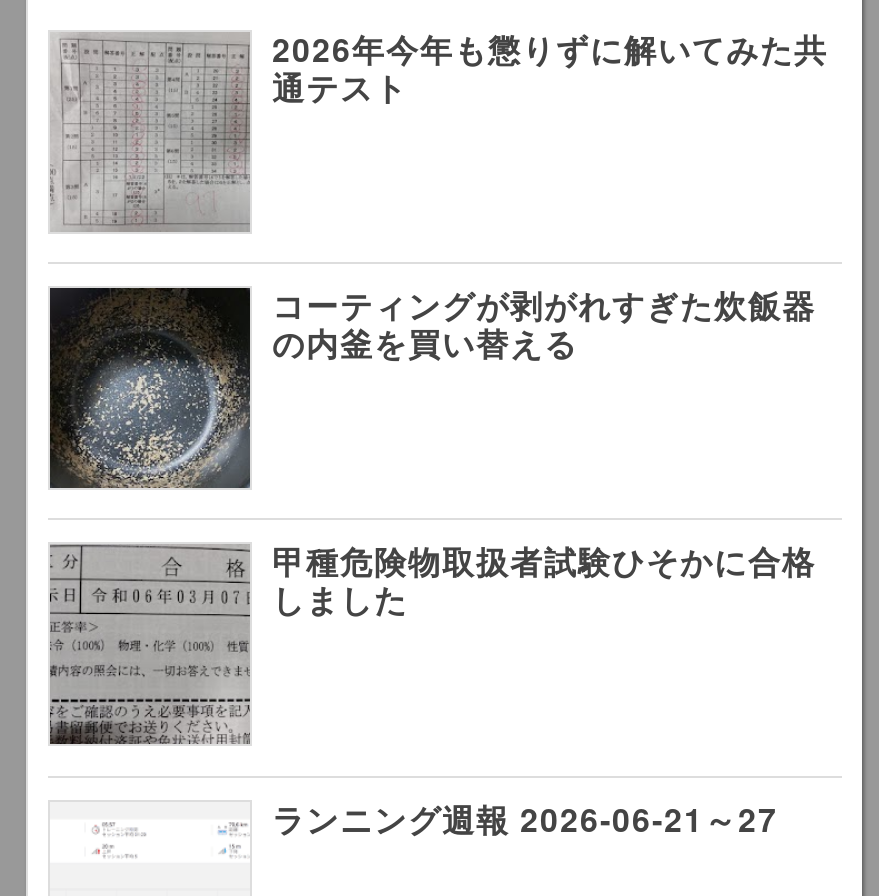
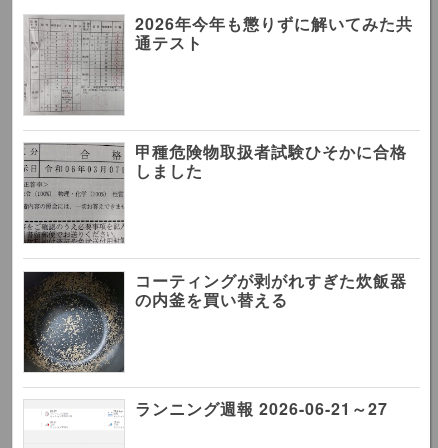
moved [50,282,816,488] -> [24,268,407,373]: [image] | コーティングが剥がれすぎた炊飯器 | の内釜を買い替える
moved [46,539,816,746] -> [22,140,407,244]: [image] | 甲種危険物取扱者試験ひそかに合格 | しました

